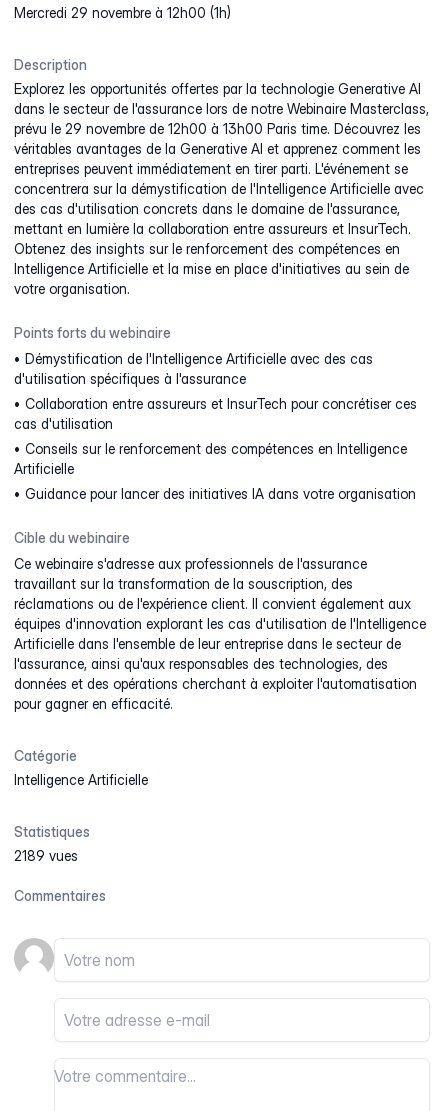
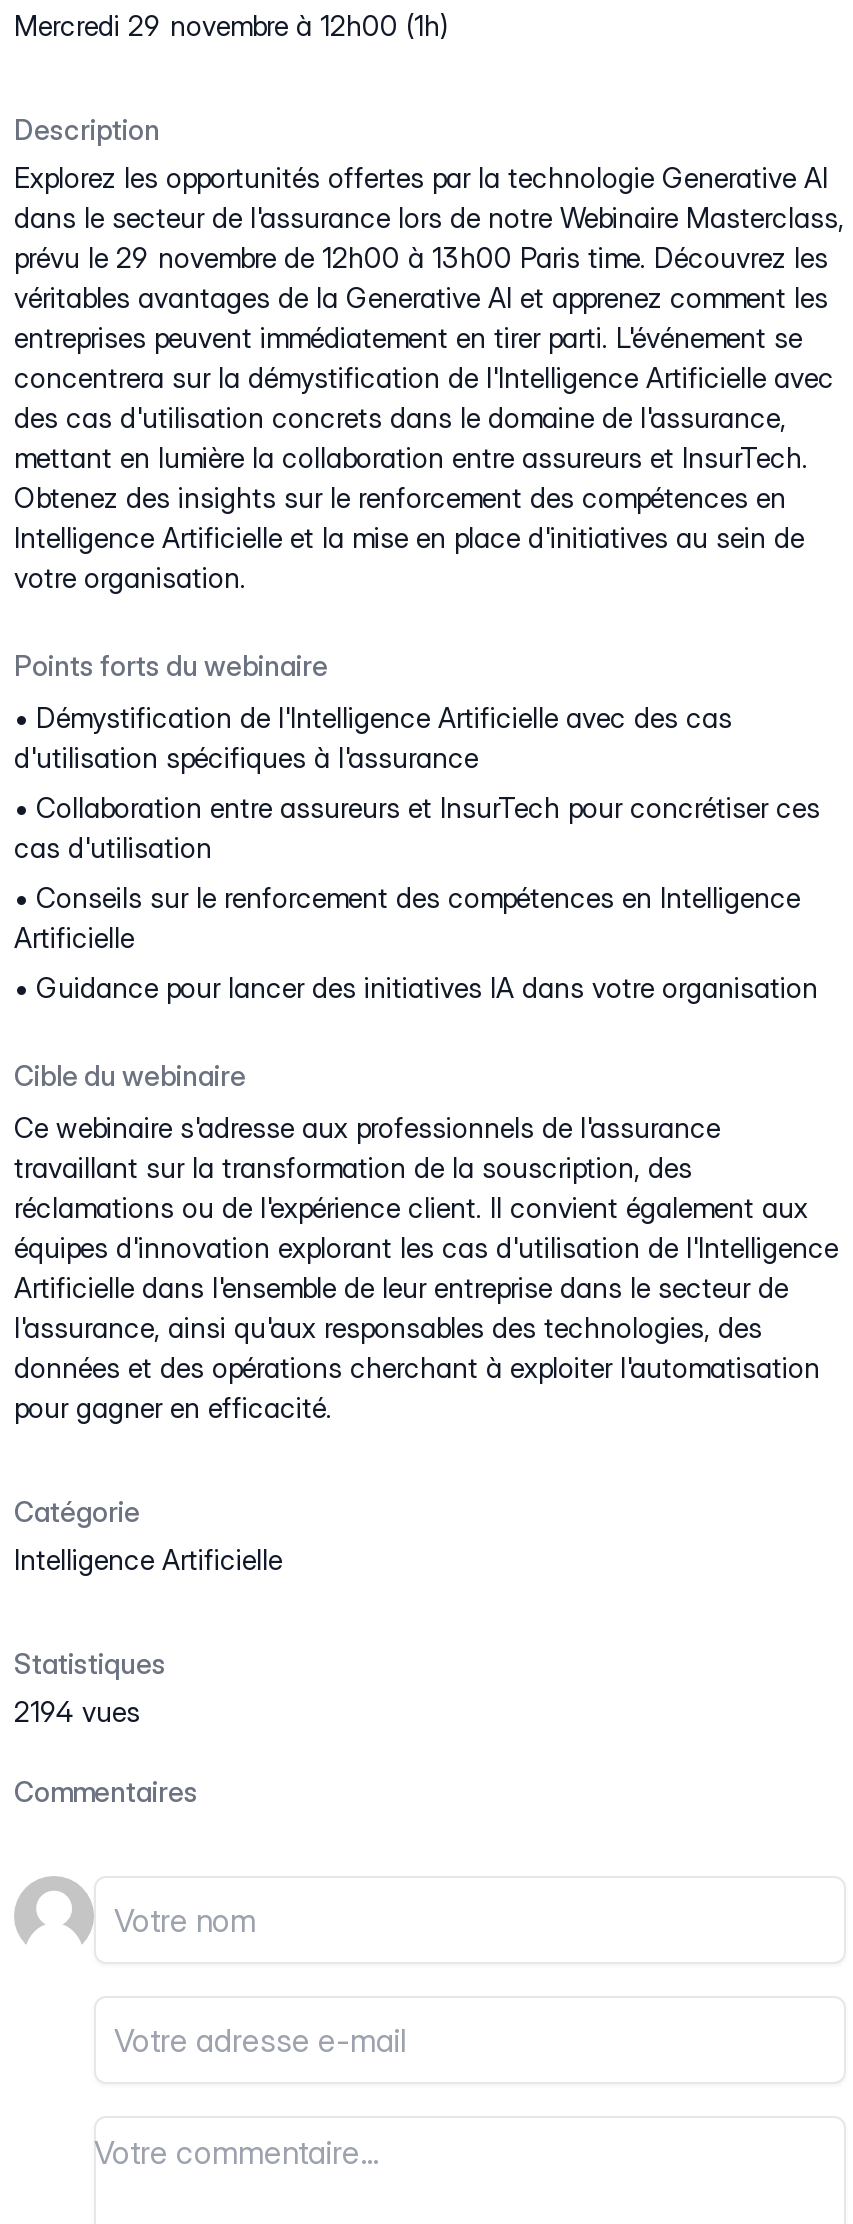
[14,847,78,864] 2189 vues -> [14,1694,140,1728] 2194 vues

